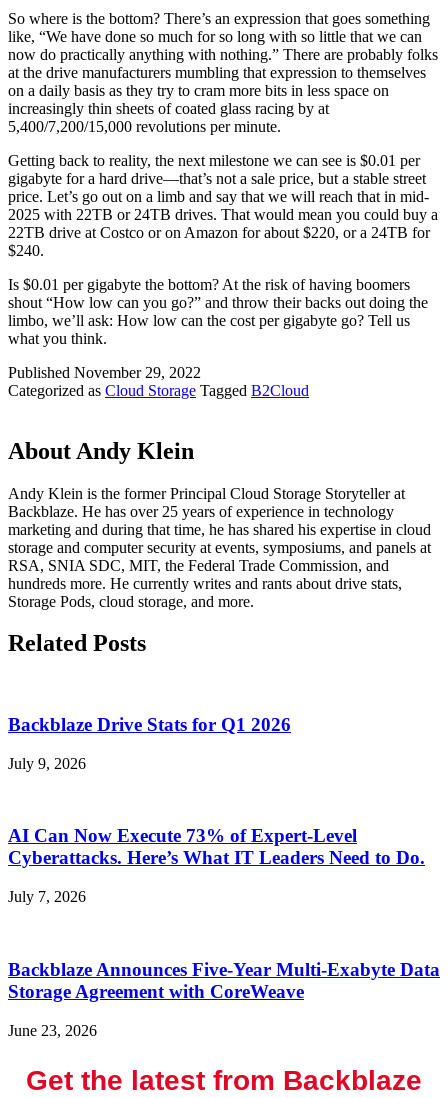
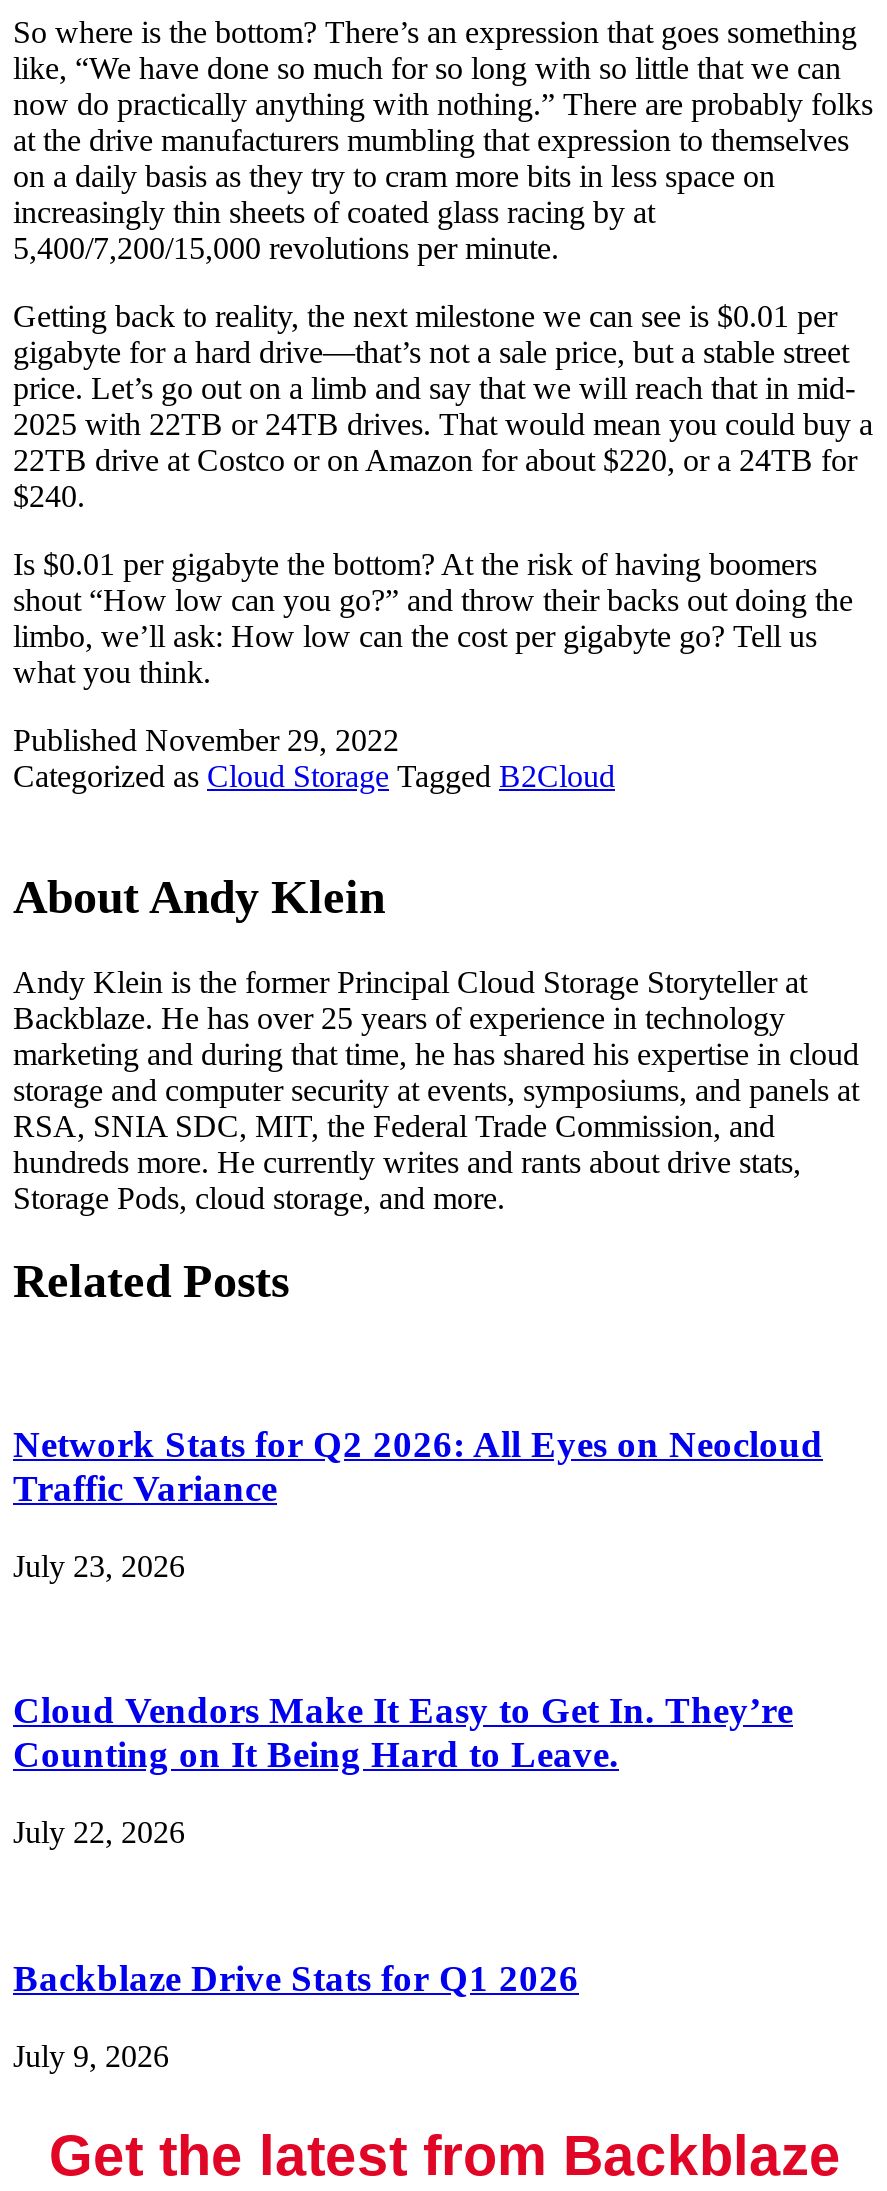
none -> [13,1423,823,1583] Network Stats for Q2 2026: All Eyes on Neocloud | Traffic Variance | July 23, 2026
none -> [13,1690,793,1849] Cloud Vendors Make It Easy to Get In. They’re | Counting on It Being Hard to Leave. | July 22, 2026
moved [8,714,291,772] -> [13,1957,579,2072]: Backblaze Drive Stats for Q1 2026 | July 9, 2026
[8,825,425,905] AI Can Now Execute 73% of Expert-Level | Cyberattacks. Here’s What IT Leaders Need to Do. | July 7, 2026 -> none
[8,959,440,1039] Backblaze Announces Five-Year Multi-Exabyte Data | Storage Agreement with CoreWeave | June 23, 2026 -> none

